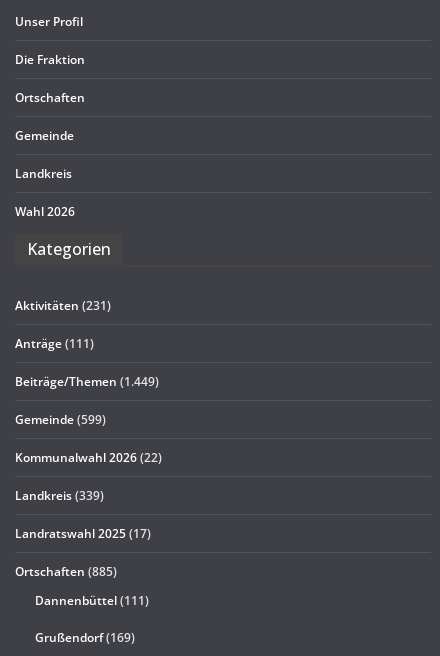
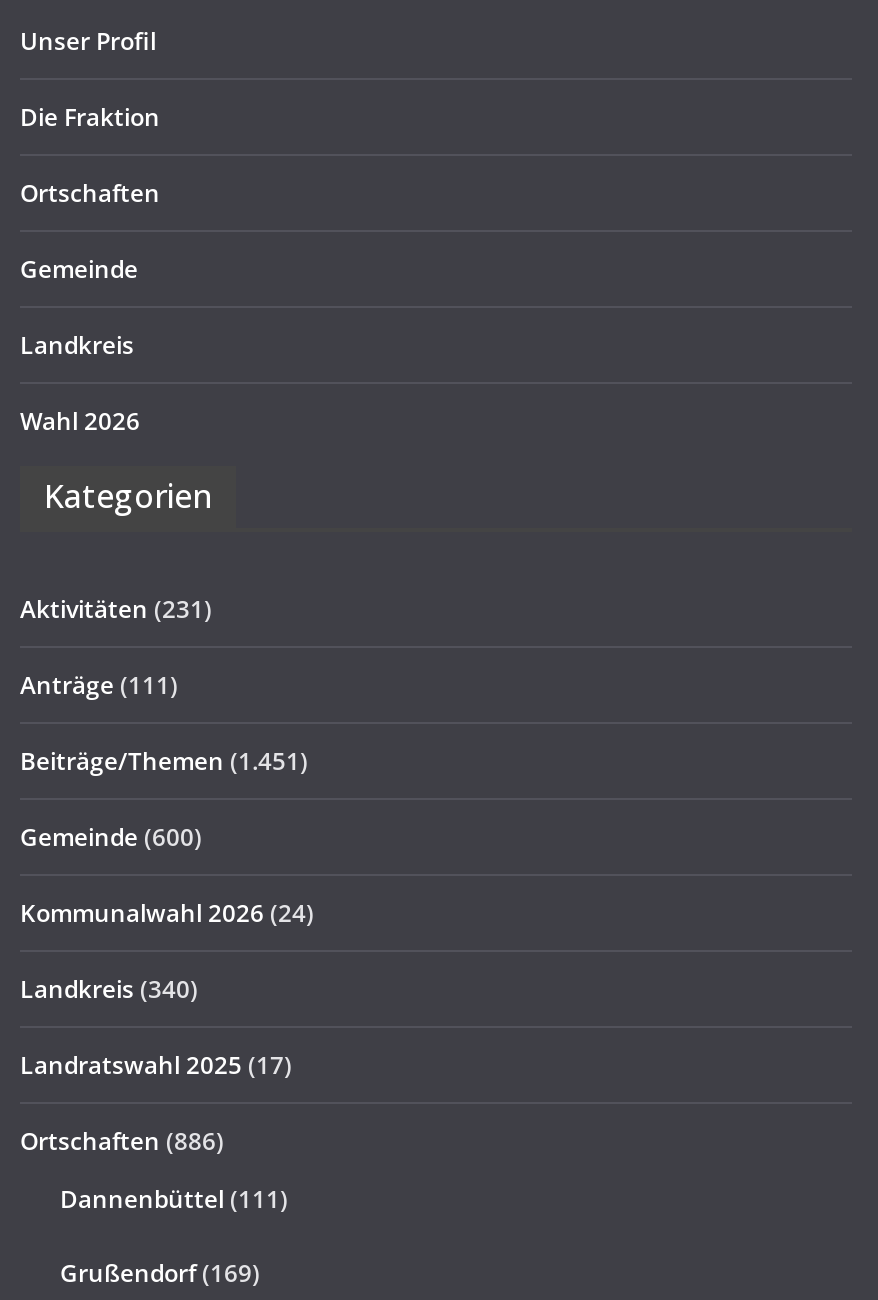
[15,373,159,390] Beiträge/Themen (1.449) -> [20,744,308,778] Beiträge/Themen (1.451)
[15,411,106,428] Gemeinde (599) -> [20,820,202,854] Gemeinde (600)
[15,449,162,466] Kommunalwahl 2026 (22) -> [20,896,314,930] Kommunalwahl 2026 (24)
[15,487,104,504] Landkreis (339) -> [20,972,198,1006] Landkreis (340)
[15,563,117,580] Ortschaften (885) -> [20,1124,224,1158] Ortschaften (886)

